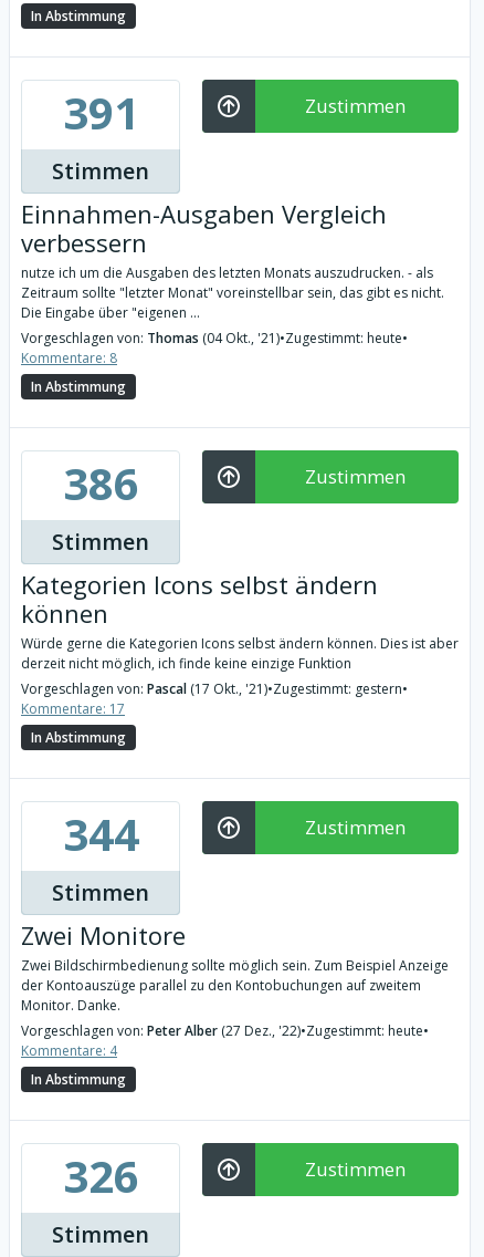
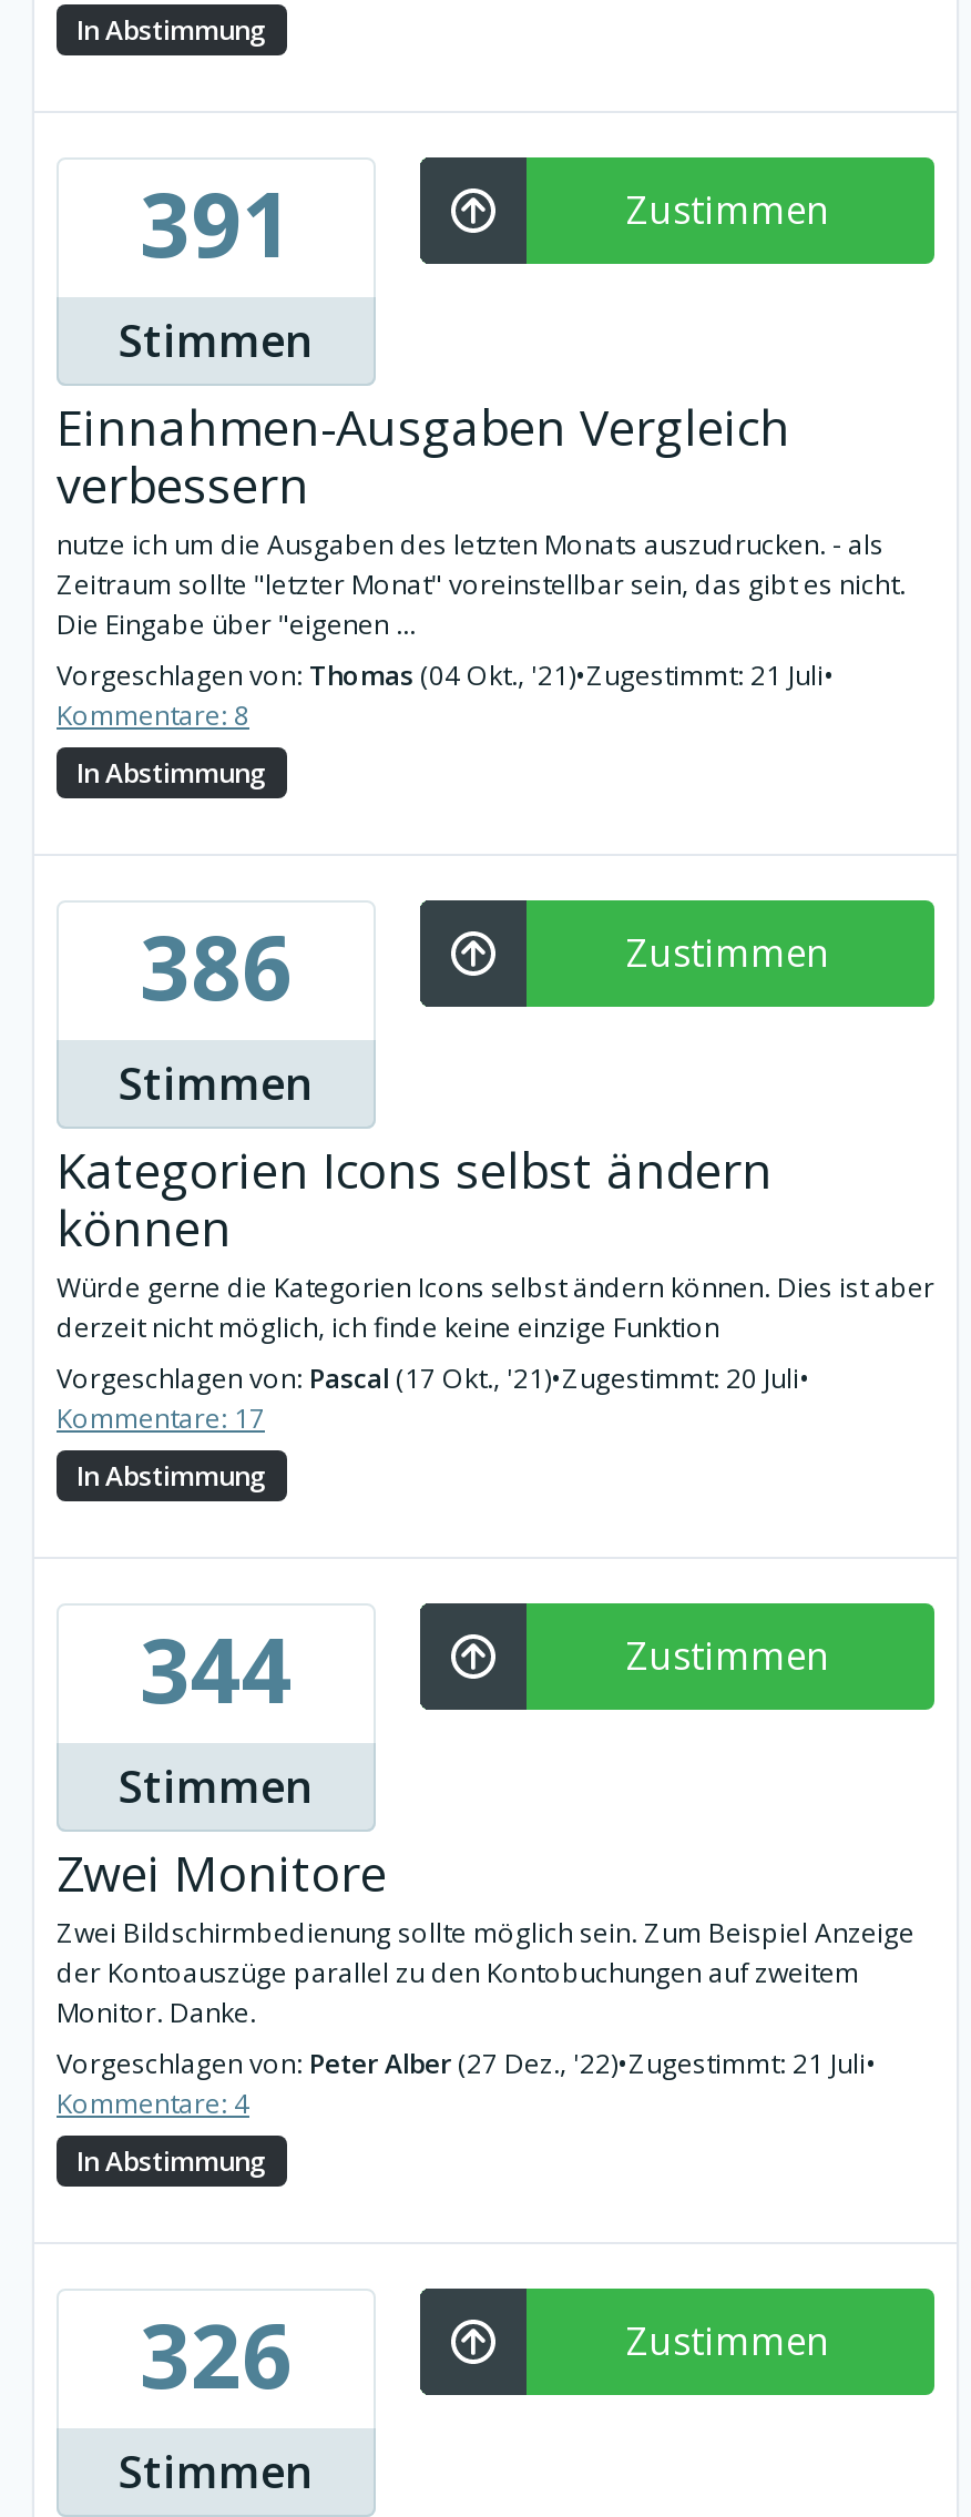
[21,329,408,347] Vorgeschlagen von: Thomas (04 Okt., '21) •Zugestimmt: heute• -> [57,656,835,694] Vorgeschlagen von: Thomas (04 Okt., '21) •Zugestimmt: 21 Juli•
[21,679,408,698] Vorgeschlagen von: Pascal (17 Okt., '21) •Zugestimmt: gestern• -> [57,1359,810,1397] Vorgeschlagen von: Pascal (17 Okt., '21) •Zugestimmt: 20 Juli•
[21,1021,429,1040] Vorgeschlagen von: Peter Alber (27 Dez., '22)•Zugestimmt: heute• -> [57,2045,877,2082] Vorgeschlagen von: Peter Alber (27 Dez., '22)•Zugestimmt: 21 Juli•

